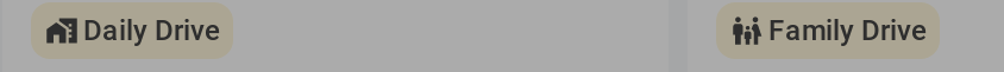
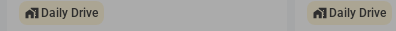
[768,14,925,47] Family Drive -> [329,6,386,20] Daily Drive

